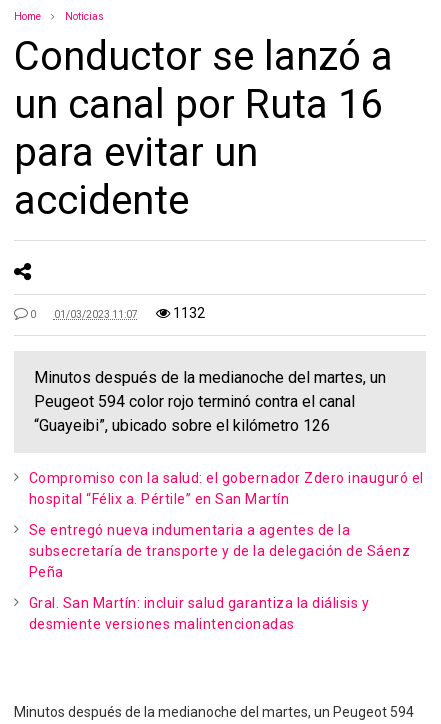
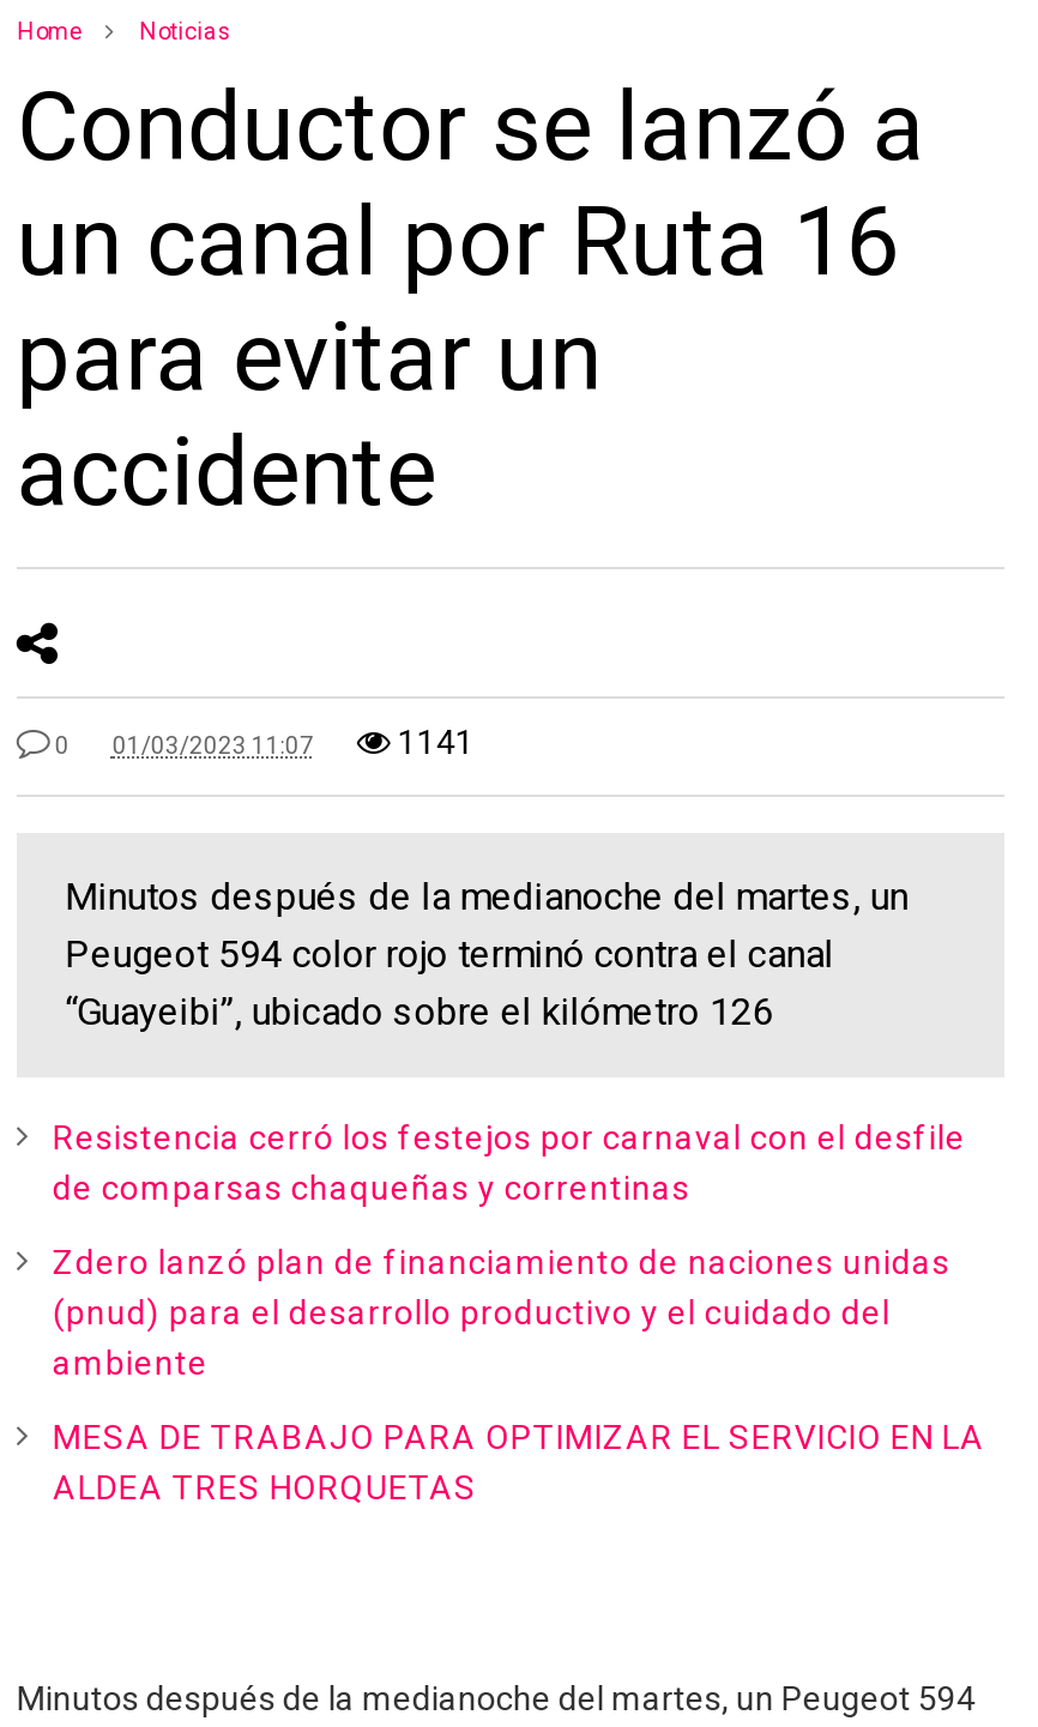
[173,305,205,321] 1132 -> [398,723,474,761] 1141
[29,470,424,507] Compromiso con la salud: el gobernador Zdero inauguró el | hospital “Félix a. Pértile” en San Martín -> [52,1118,966,1207] Resistencia cerró los festejos por carnaval con el desfile | de comparsas chaqueñas y correntinas
[29,522,410,580] Se entregó nueva indumentaria a agentes de la | subsecretaría de transporte y de la delegación de Sáenz | Peña -> [52,1243,950,1382] Zdero lanzó plan de financiamiento de naciones unidas | (pnud) para el desarrollo productivo y el cuidado del | ambiente
[29,595,369,632] Gral. San Martín: incluir salud garantiza la diálisis y | desmiente versiones malintencionadas -> [52,1418,985,1506] MESA DE TRABAJO PARA OPTIMIZAR EL SERVICIO EN LA | ALDEA TRES HORQUETAS

